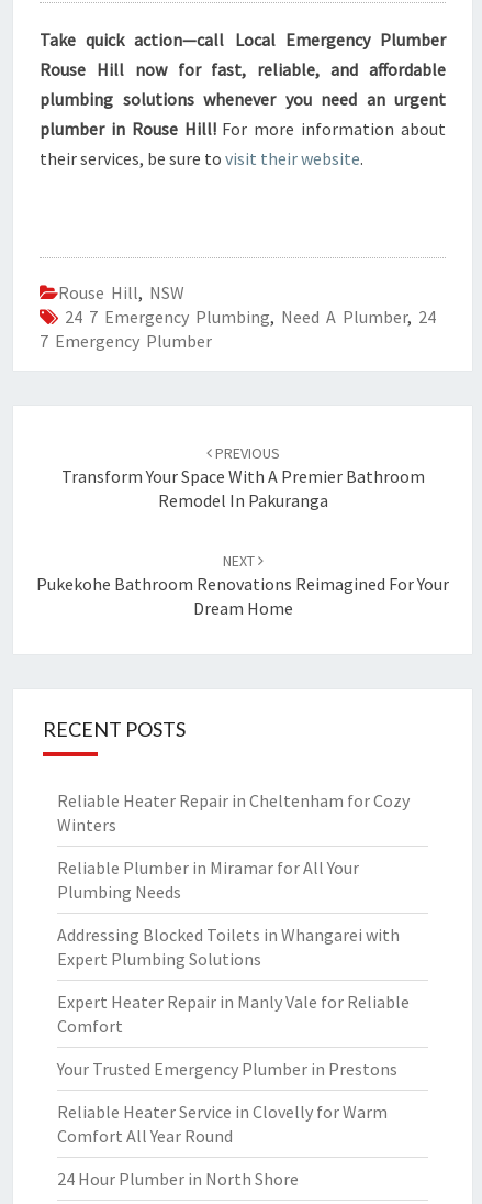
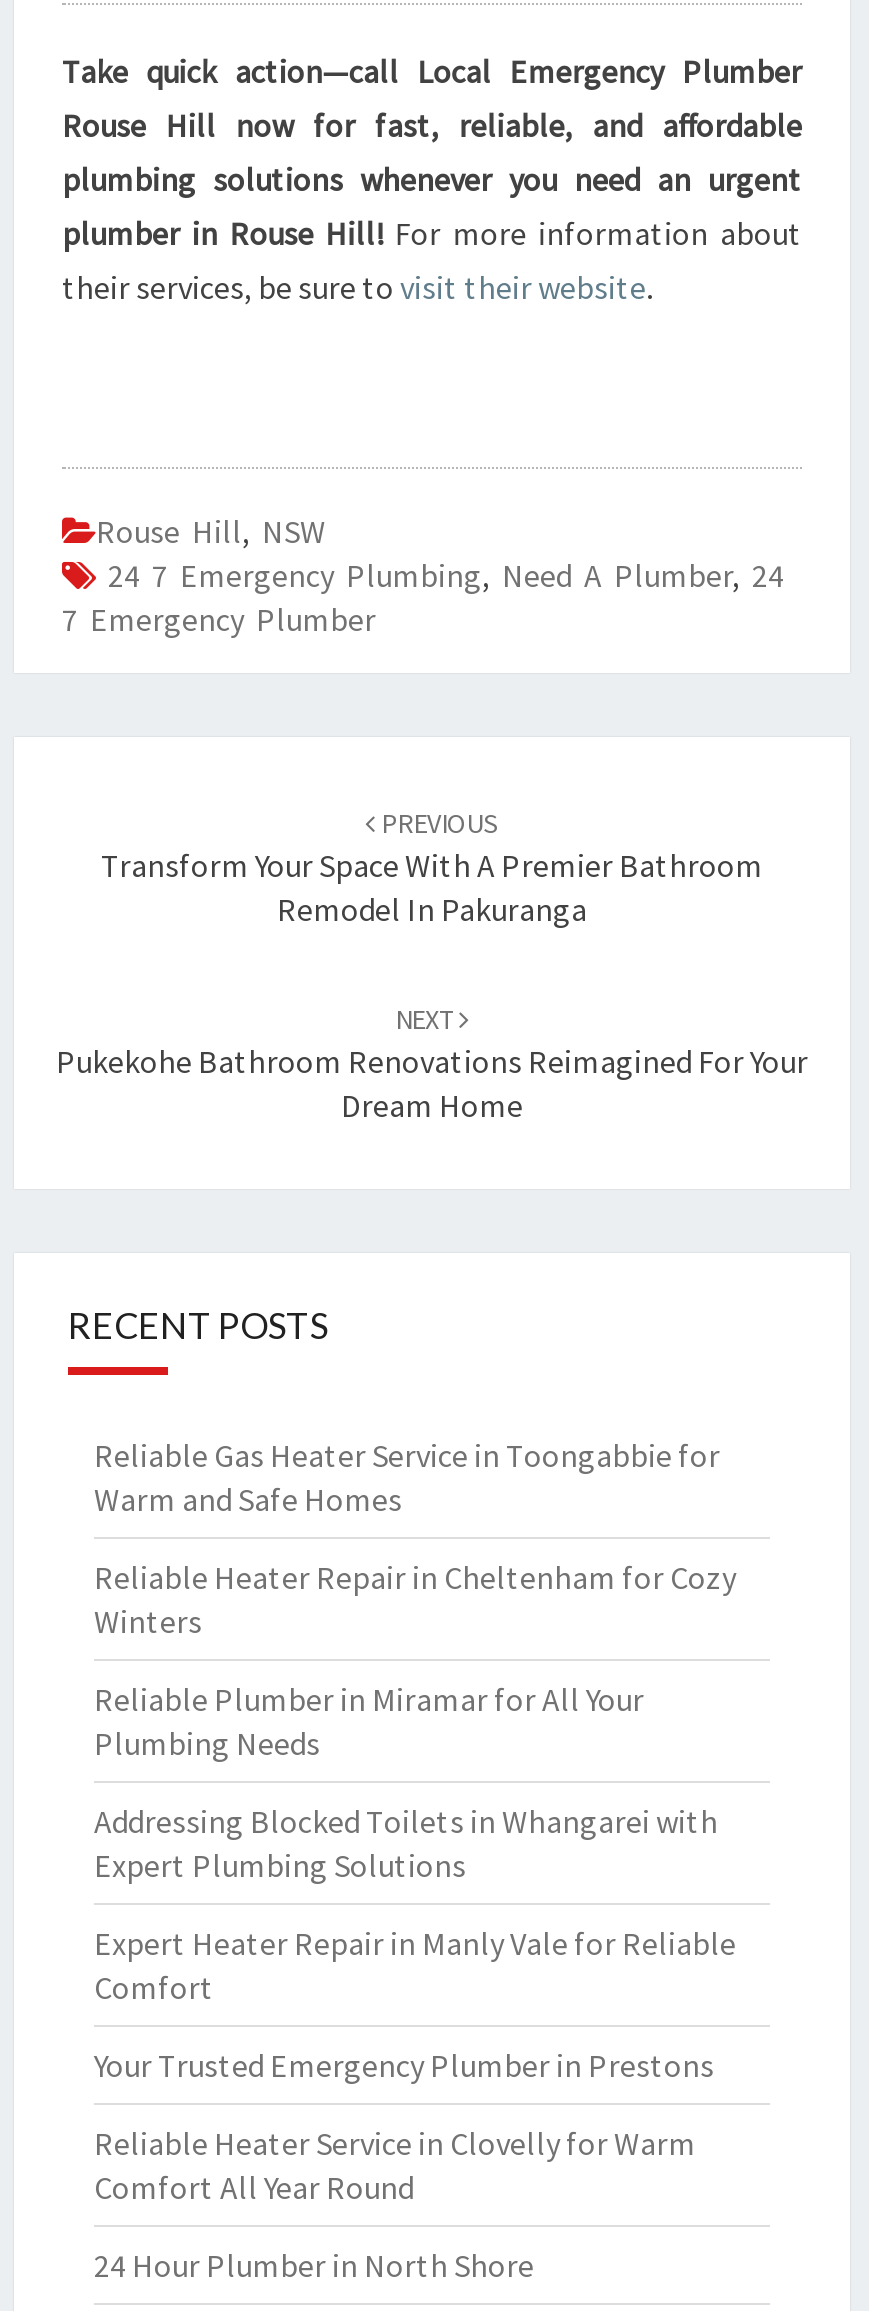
none -> [94,1435,720,1519] Reliable Gas Heater Service in Toongabbie for | Warm and Safe Homes

